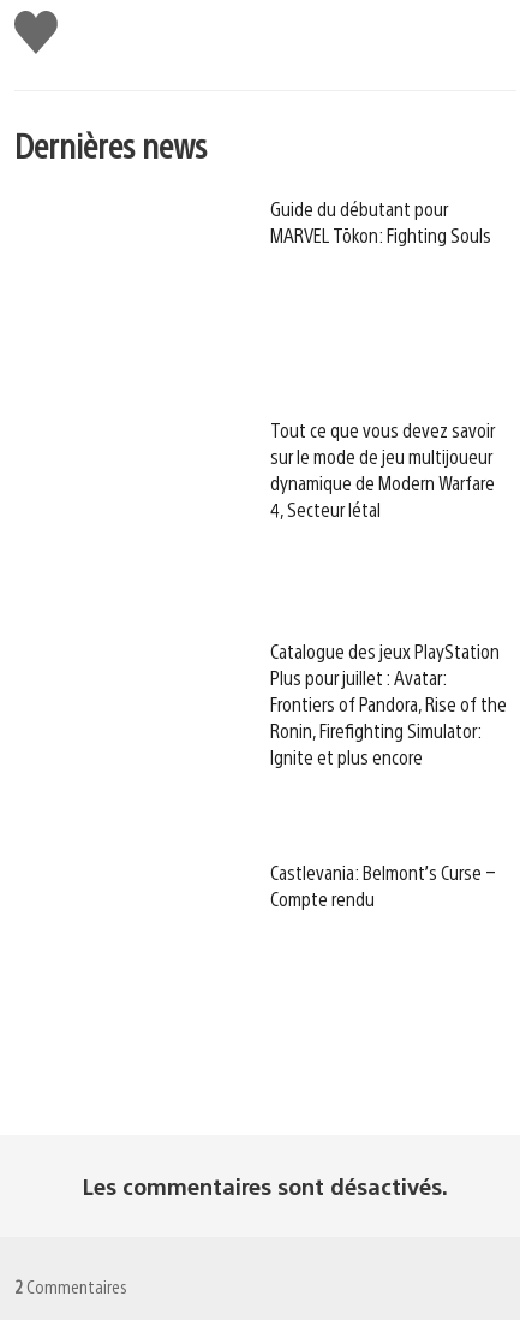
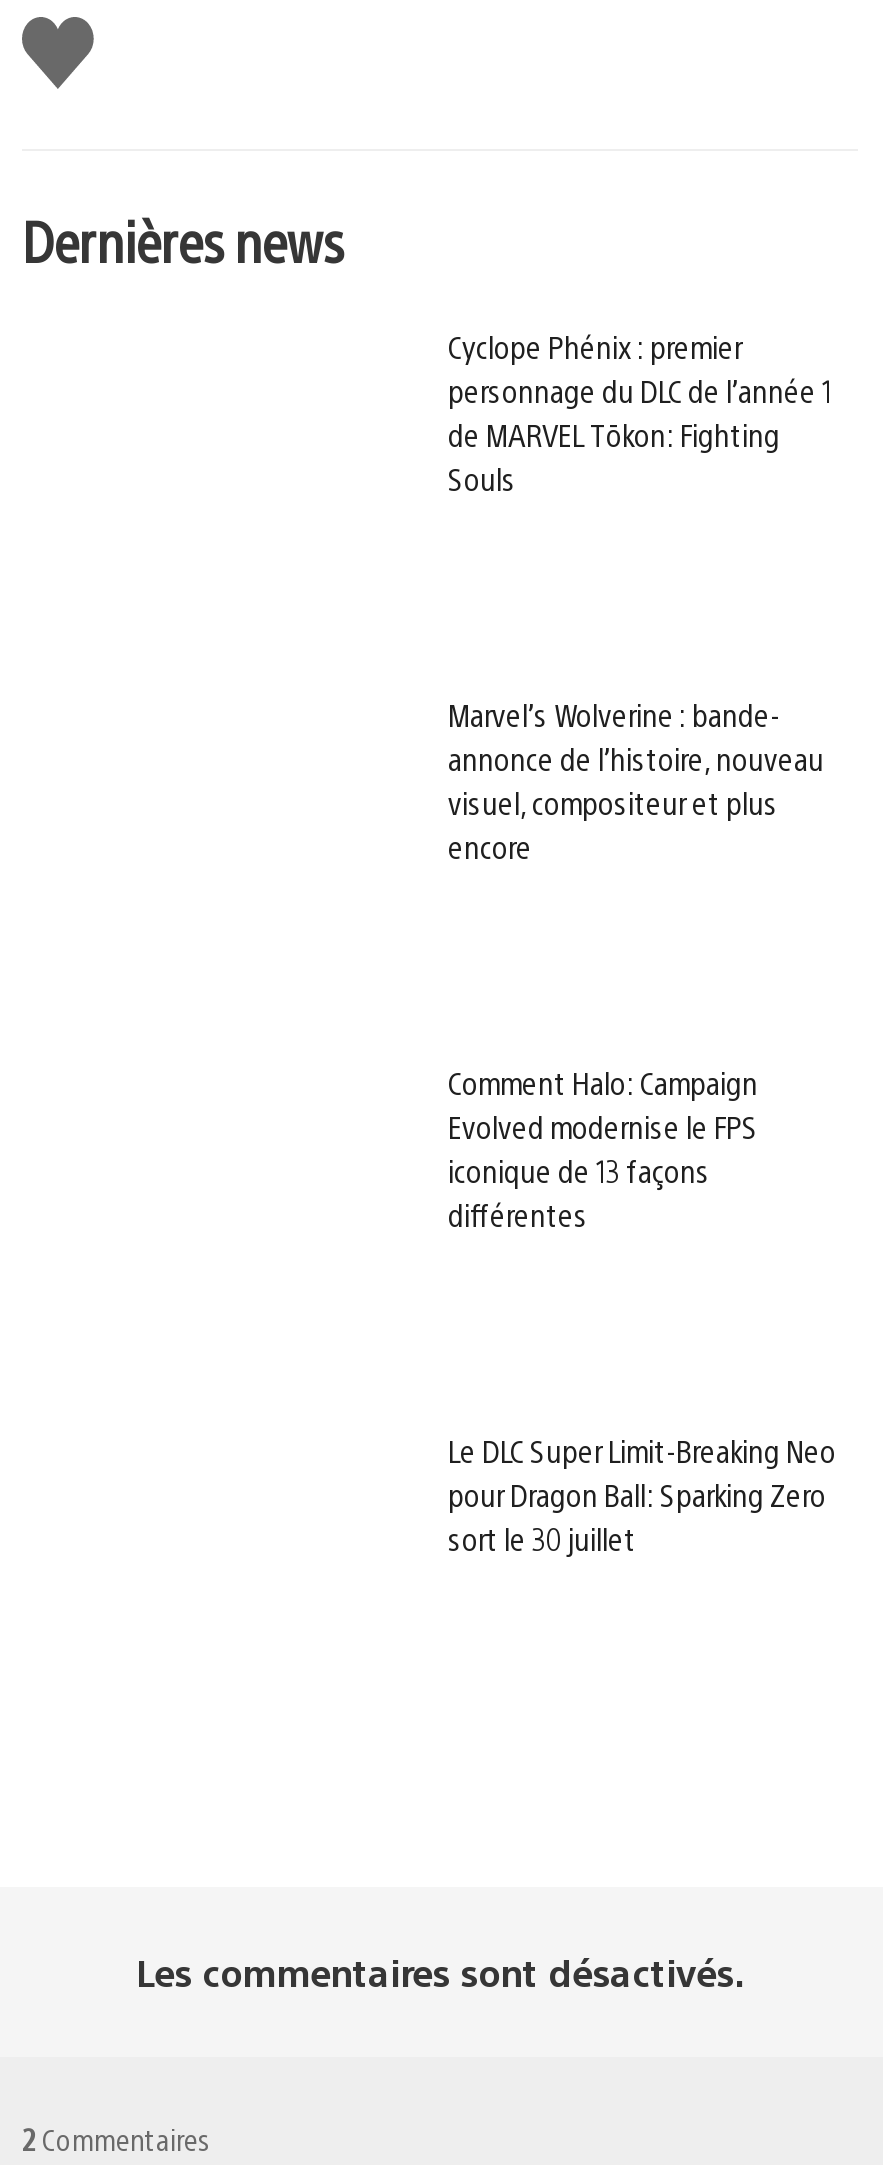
[270,196,491,247] Guide du débutant pour | MARVEL Tōkon: Fighting Souls -> [448,325,832,499] Cyclope Phénix : premier | personnage du DLC de l’année 1 | de MARVEL Tōkon: Fighting | Souls
[270,417,495,522] Tout ce que vous devez savoir | sur le mode de jeu multijoueur | dynamique de Modern Warfare | 4, Secteur létal -> [448,693,824,867] Marvel’s Wolverine : bande- | annonce de l’histoire, nouveau | visuel, compositeur et plus | encore
[270,638,507,769] Catalogue des jeux PlayStation | Plus pour juillet : Avatar: | Frontiers of Pandora, Rise of the | Ronin, Firefighting Simulator: | Ignite et plus encore -> [448,1061,758,1235] Comment Halo: Campaign | Evolved modernise le FPS | iconique de 13 façons | différentes
[270,859,496,911] Castlevania: Belmont’s Curse – | Compte rendu -> [448,1429,836,1559] Le DLC Super Limit-Breaking Neo | pour Dragon Ball: Sparking Zero | sort le 30 juillet

